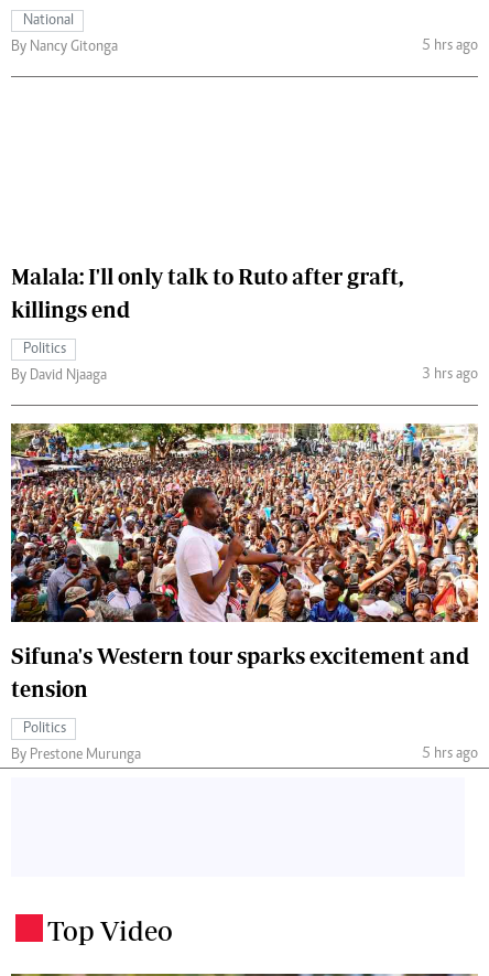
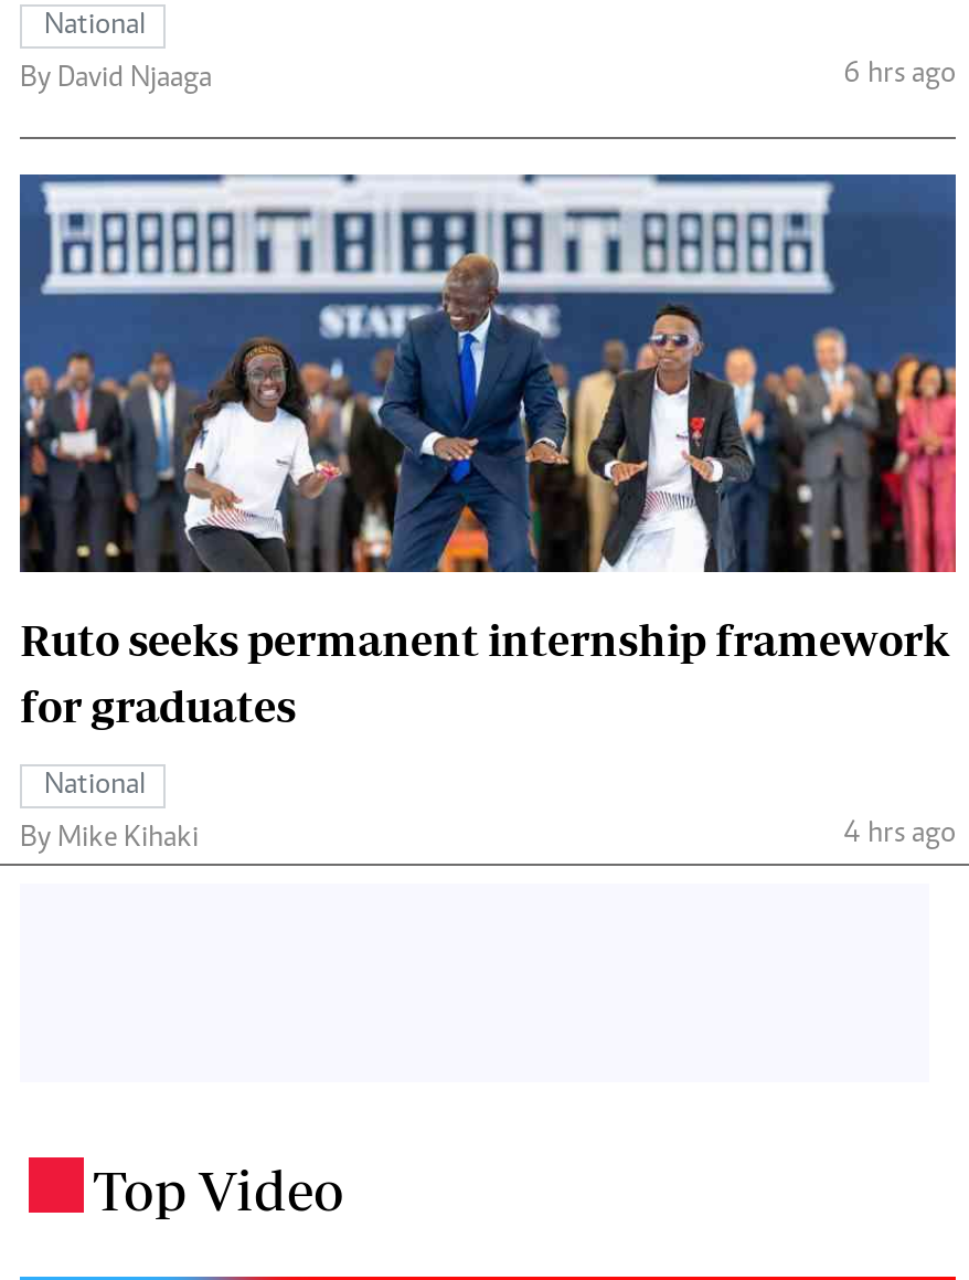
[11,38,478,55] By Nancy Gitonga | 5 hrs ago -> none
[11,264,403,357] Malala: I'll only talk to Ruto after graft, | killings end | Politics -> none
[422,367,478,382] 3 hrs ago -> [843,60,956,91] 6 hrs ago
[10,422,479,701] [image] | Sifuna's Western tour sparks excitement and | tension -> [18,171,958,730] [image] | Ruto seeks permanent internship framework | for graduates
[23,721,66,737] Politics -> [44,770,146,801] National
[11,746,478,763] By Prestone Murunga | 5 hrs ago -> [20,819,956,854] By Mike Kihaki | 4 hrs ago

